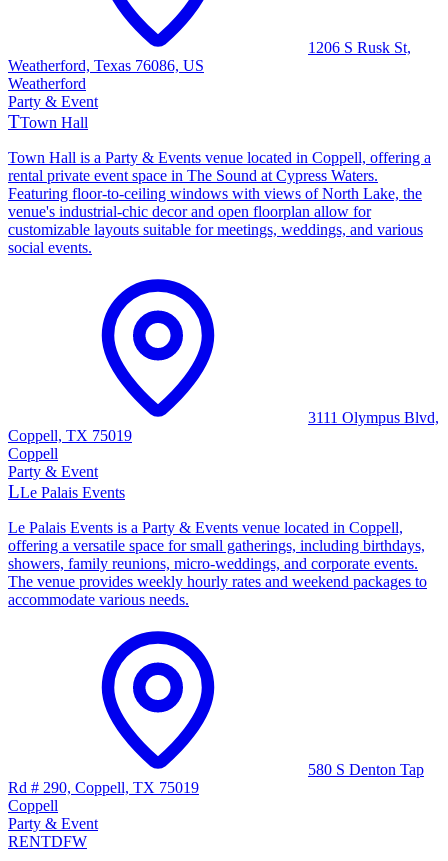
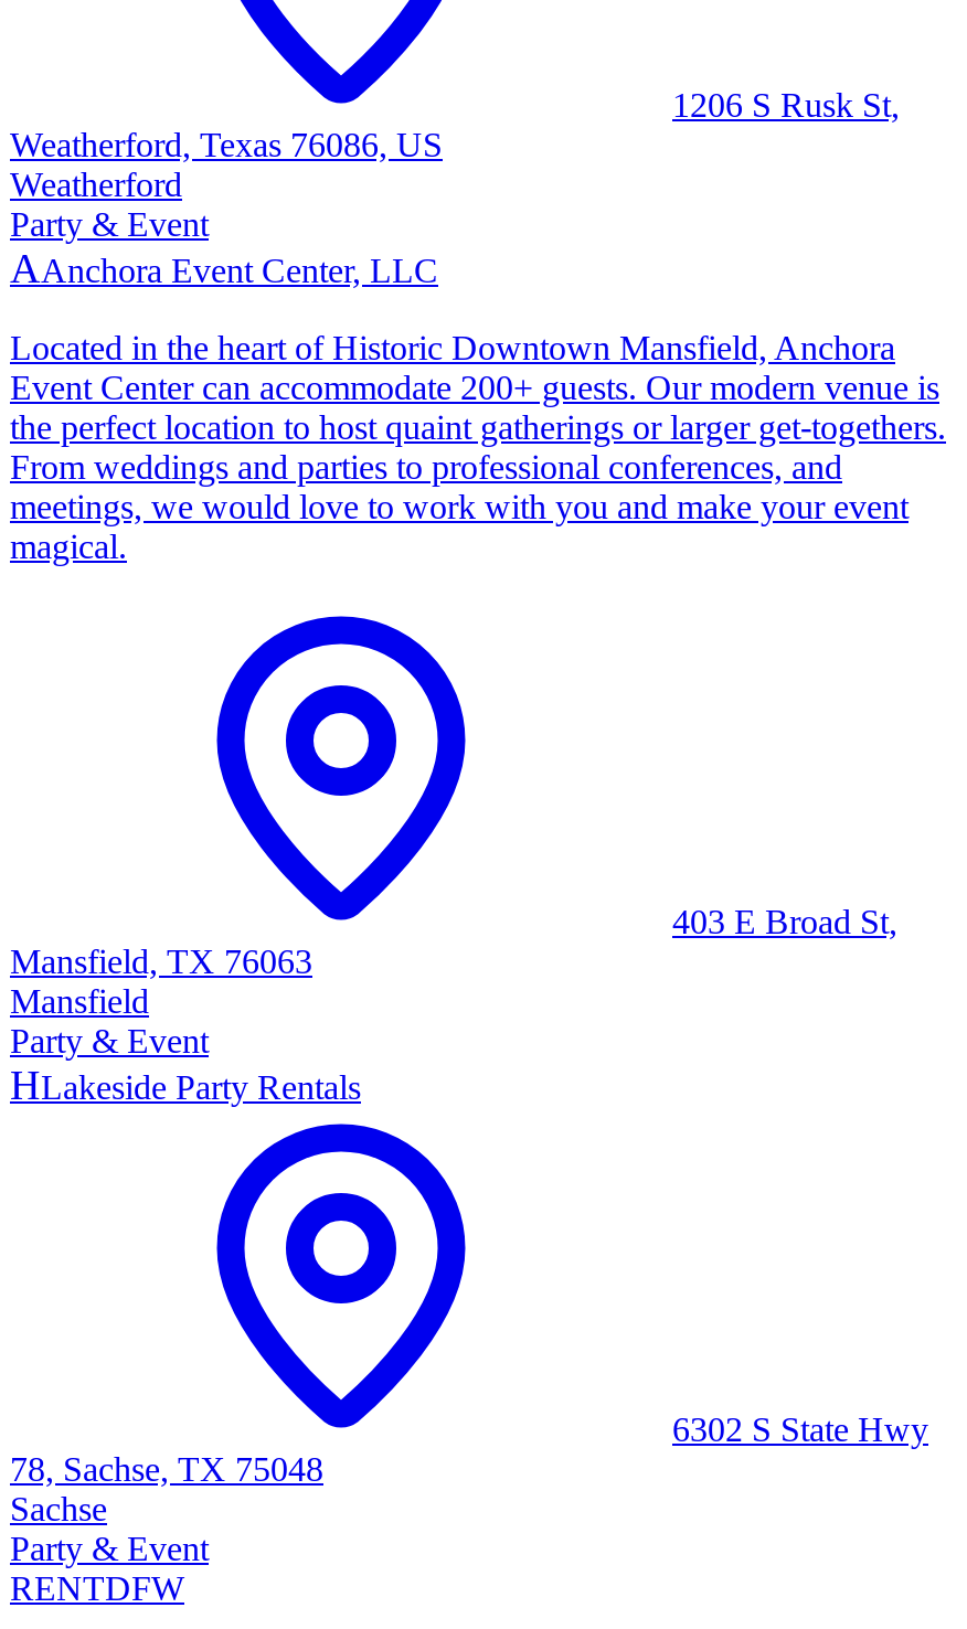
[8,111,88,132] TTown Hall -> [10,244,438,291] AAnchora Event Center, LLC
[8,149,431,256] Town Hall is a Party & Events venue located in Coppell, offering a | rental private event space in The Sound at Cypress Waters. | Featuring floor-to-ceiling windows with views of North Lake, the | venue's industrial-chic decor and open floorplan allow for | customizable layouts suitable for meetings, weddings, and various | social events. -> [10,328,946,564] Located in the heart of Historic Downtown Mansfield, Anchora | Event Center can accommodate 200+ guests. Our modern venue is | the perfect location to host quaint gatherings or larger get-togethers. | From weddings and parties to professional conferences, and | meetings, we would love to work with you and make your event | magical.
[8,409,439,462] 3111 Olympus Blvd, | Coppell, TX 75019 | Coppell -> [10,902,897,1019] 403 E Broad St, | Mansfield, TX 76063 | Mansfield
[8,481,427,608] LLe Palais Events | Le Palais Events is a Party & Events venue located in Coppell, | offering a versatile space for small gatherings, including birthdays, | showers, family reunions, micro-weddings, and corporate events. | The venue provides weekly hourly rates and weekend packages to | accommodate various needs. -> [10,1061,361,1107] HLakeside Party Rentals
[8,761,424,814] 580 S Denton Tap | Rd # 290, Coppell, TX 75019 | Coppell -> [10,1410,928,1527] 6302 S State Hwy | 78, Sachse, TX 75048 | Sachse

